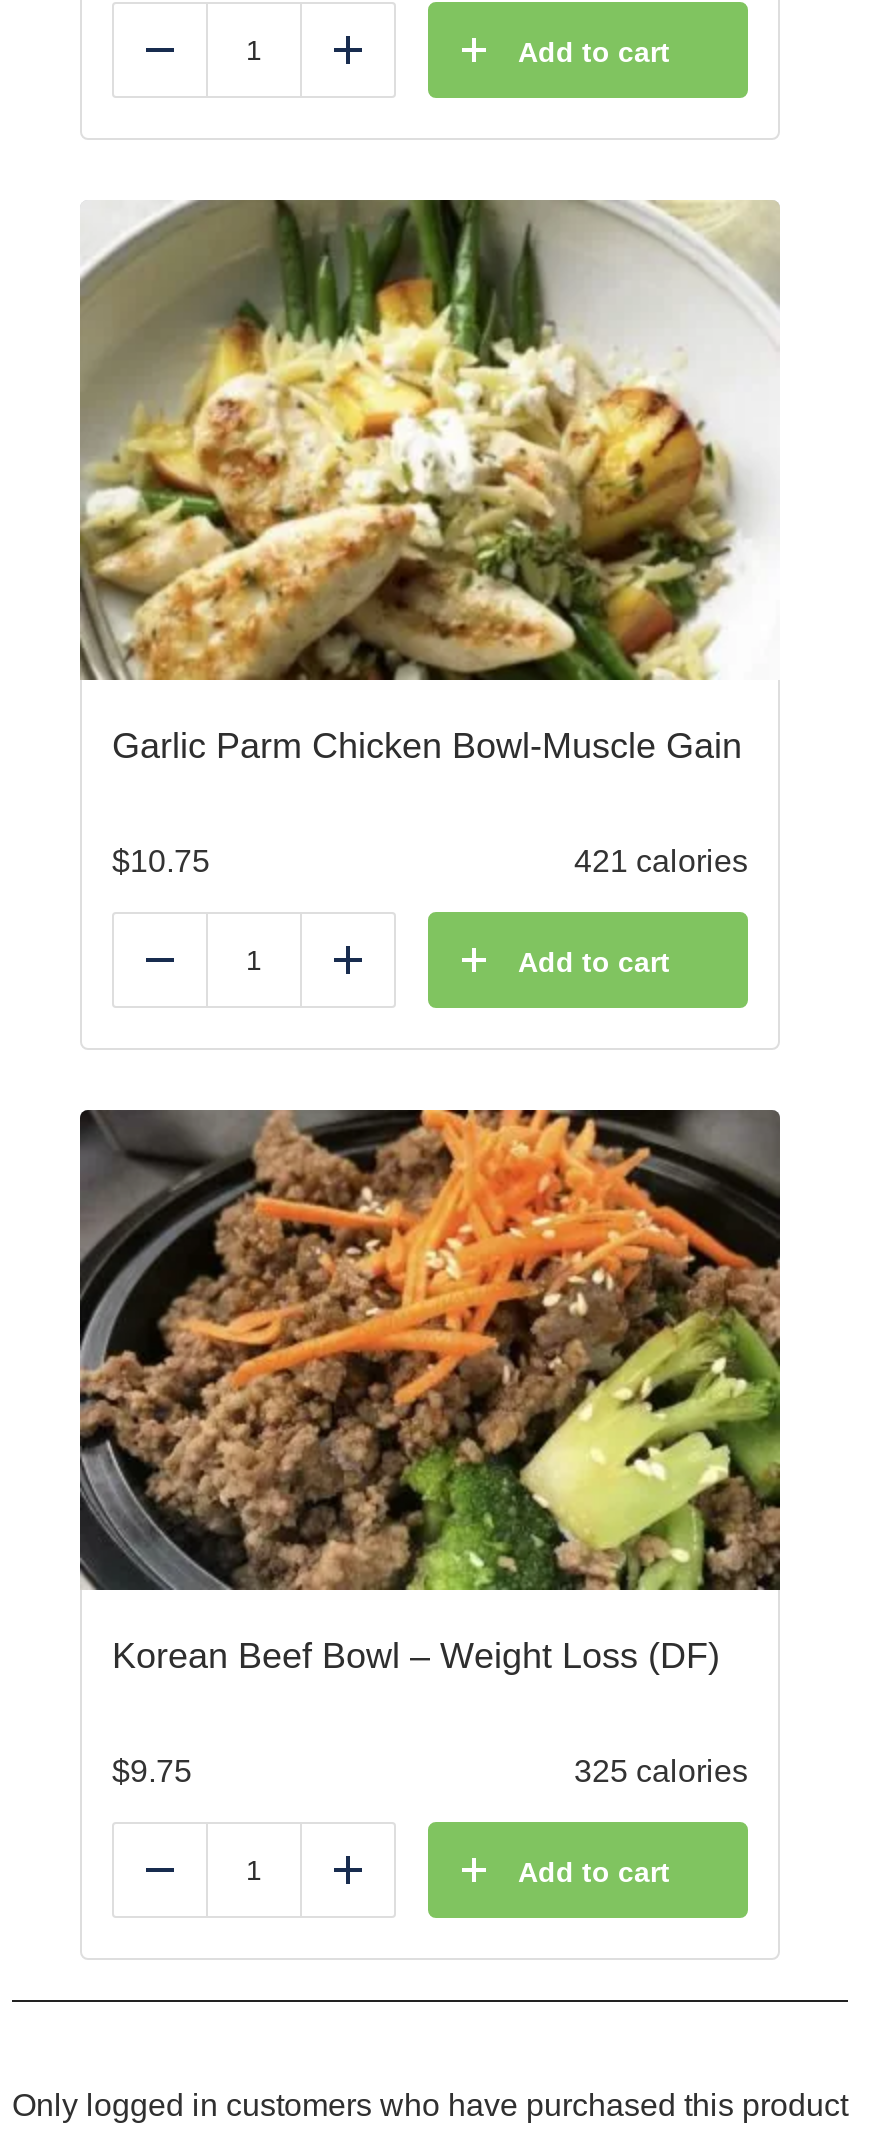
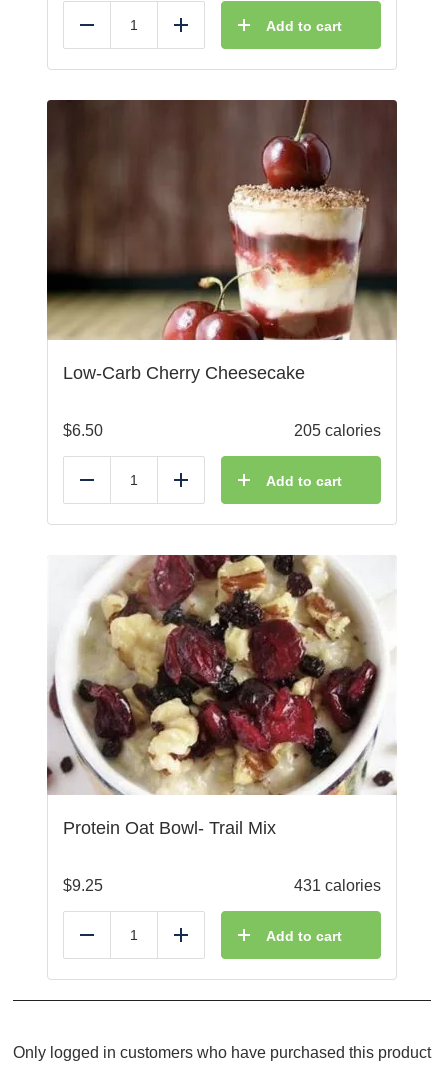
[78,200,780,766] [image] | Garlic Parm Chicken Bowl-Muscle Gain -> [46,99,398,383] [image] | Low-Carb Cherry Cheesecake
[112,844,748,878] $10.75 | 421 calories -> [63,422,381,439] $6.50 | 205 calories
[78,1108,782,1676] [image] | Korean Beef Bowl – Weight Loss (DF) -> [47,554,397,838] [image] | Protein Oat Bowl- Trail Mix
[112,1754,748,1788] $9.75 | 325 calories -> [63,877,381,894] $9.25 | 431 calories

